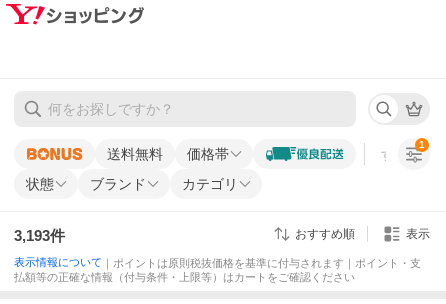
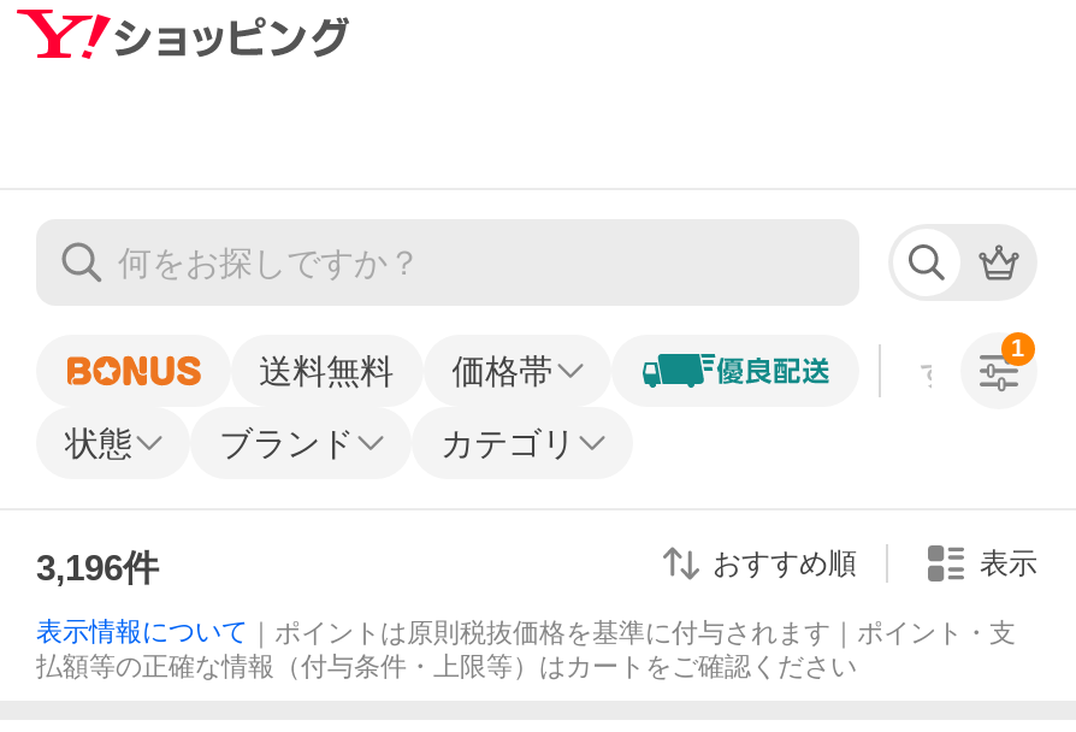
[14,226,65,243] 3,193件 -> [36,545,159,586] 3,196件

